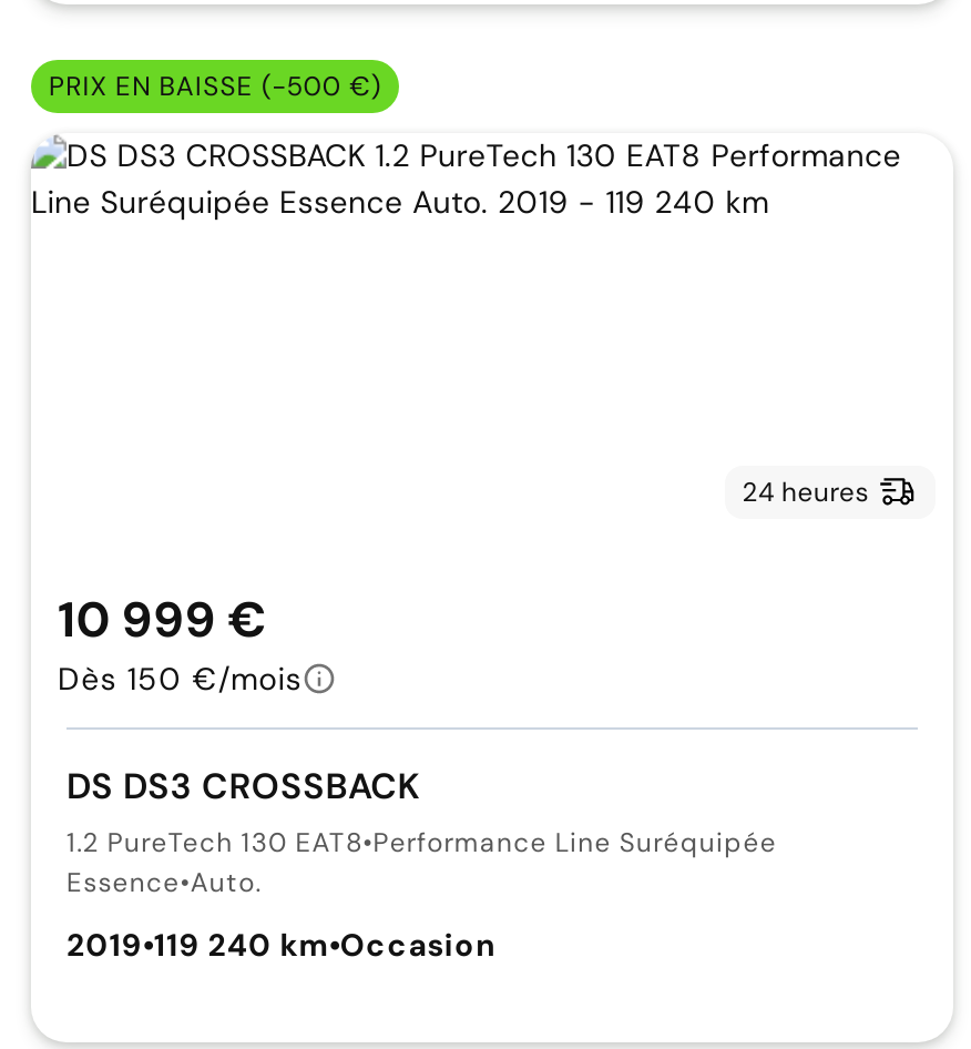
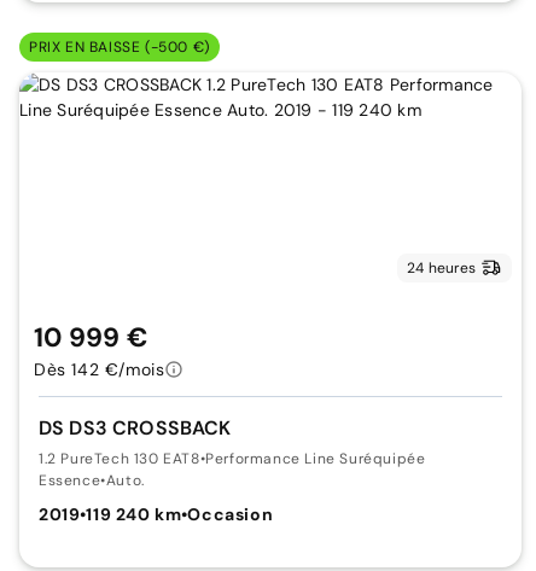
[58,658,302,698] Dès 150 €/mois -> [34,358,165,380] Dès 142 €/mois

